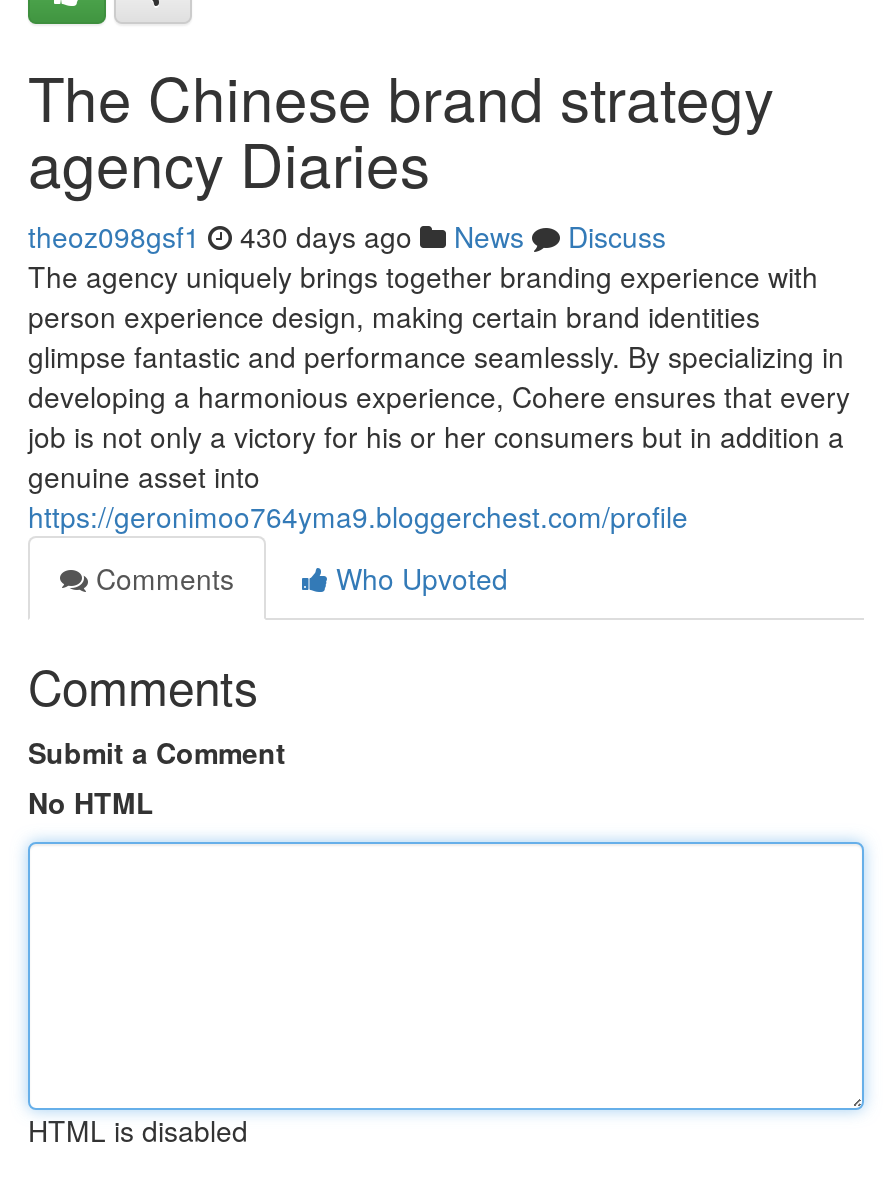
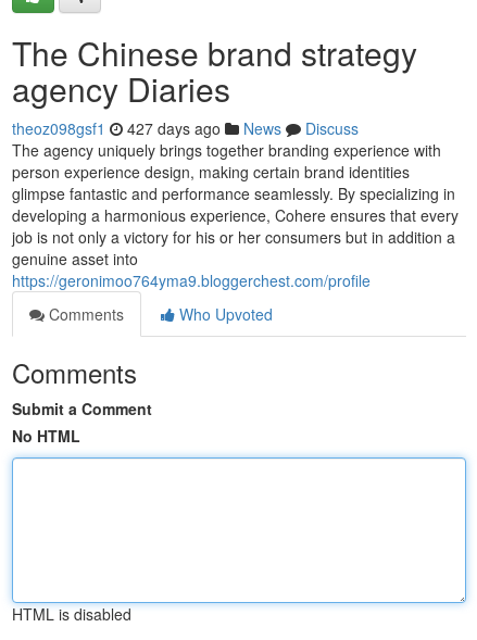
[28,216,666,256] theoz098gsf1 430 days ago News Discuss -> [12,117,359,139] theoz098gsf1 427 days ago News Discuss

